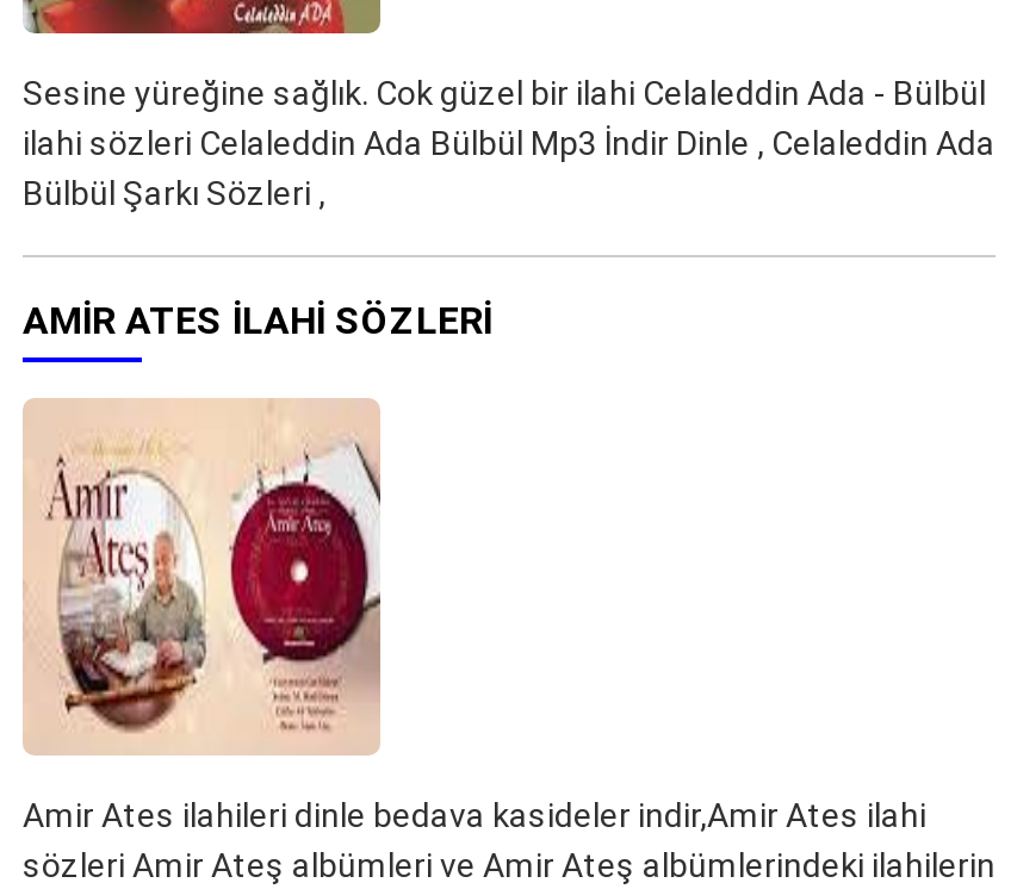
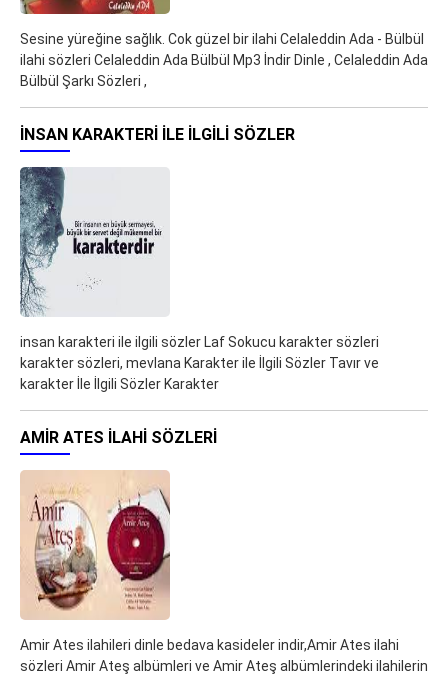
none -> [20,125,295,144] INSAN KARAKTERI ILE ILGILI SÖZLER
none -> [20,166,379,392] [image] | insan karakteri ile ilgili sözler Laf Sokucu karakter sözleri | karakter sözleri, mevlana Karakter ile İlgili Sözler Tavır ve | karakter İle İlgili Sözler Karakter

